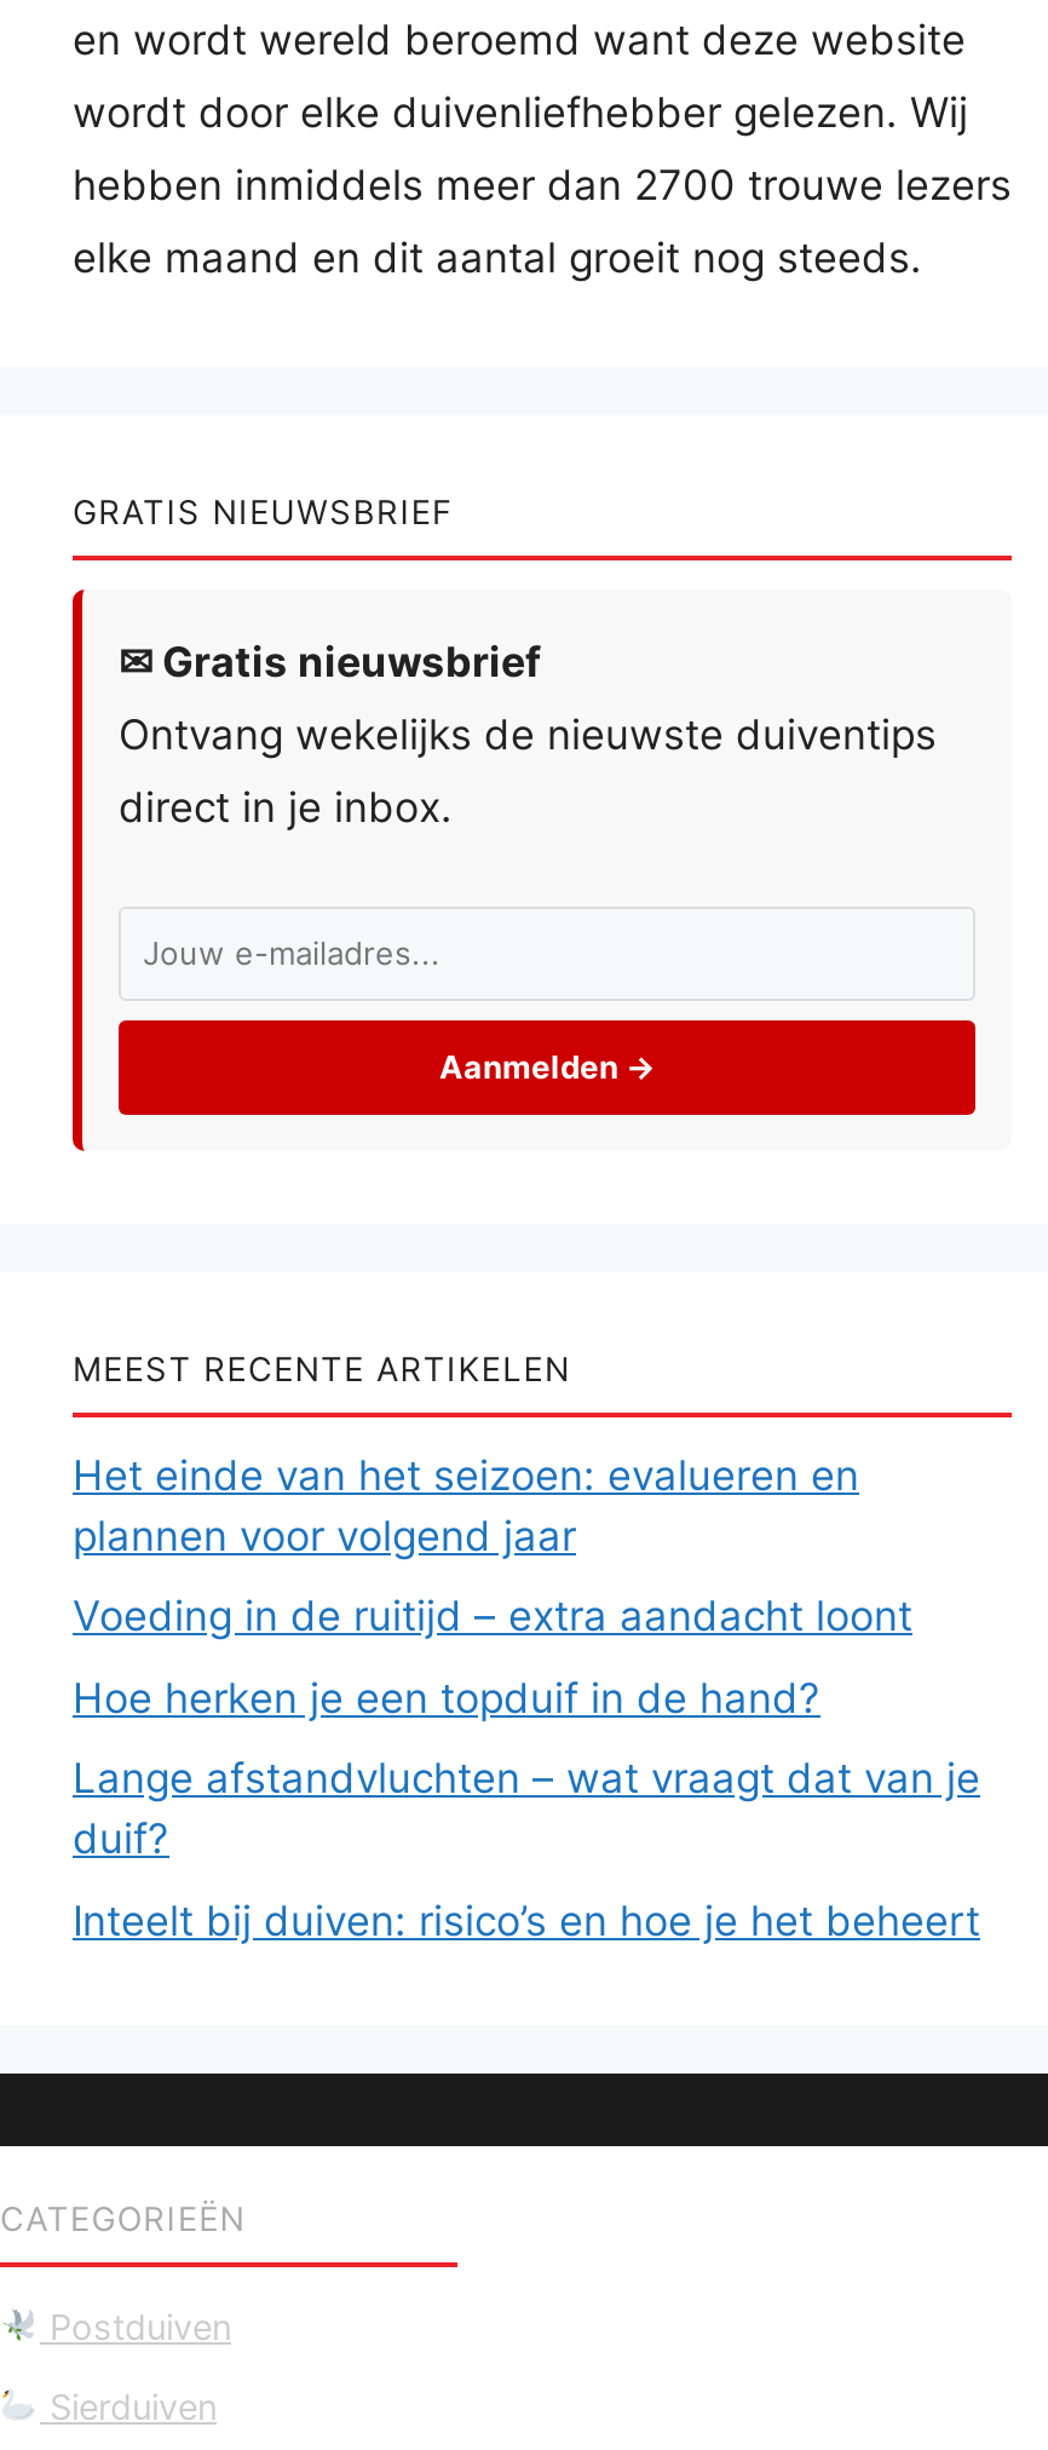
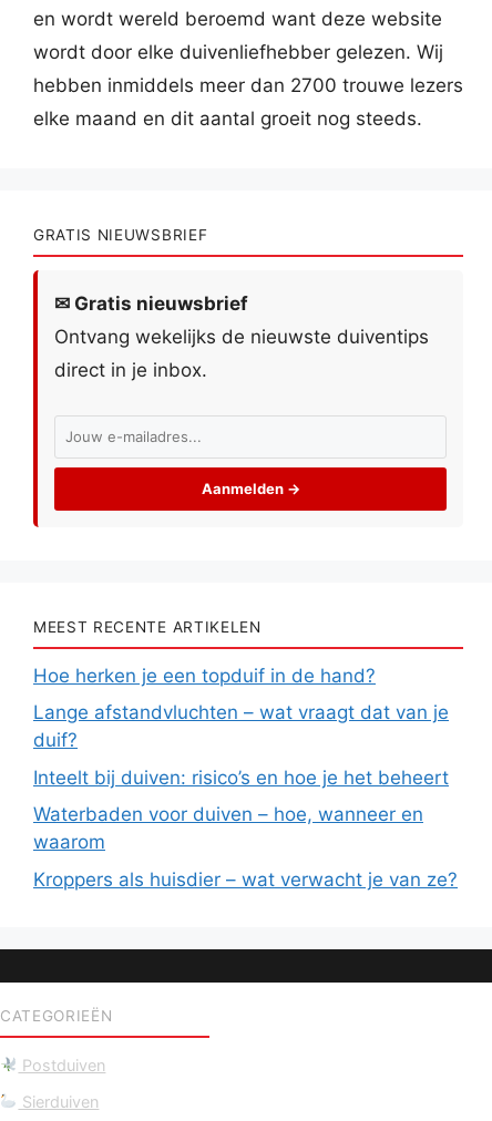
[73,1450,912,1640] Het einde van het seizoen: evalueren en | plannen voor volgend jaar | Voeding in de ruitijd – extra aandacht loont -> none
moved [73,1673,980,1944] -> [33,664,449,788]: Hoe herken je een topduif in de hand? | Lange afstandvluchten – wat vraagt dat van je | duif? | Inteelt bij duiven: risico’s en hoe je het beheert
none -> [33,803,458,890] Waterbaden voor duiven – hoe, wanneer en | waarom | Kroppers als huisdier – wat verwacht je van ze?

